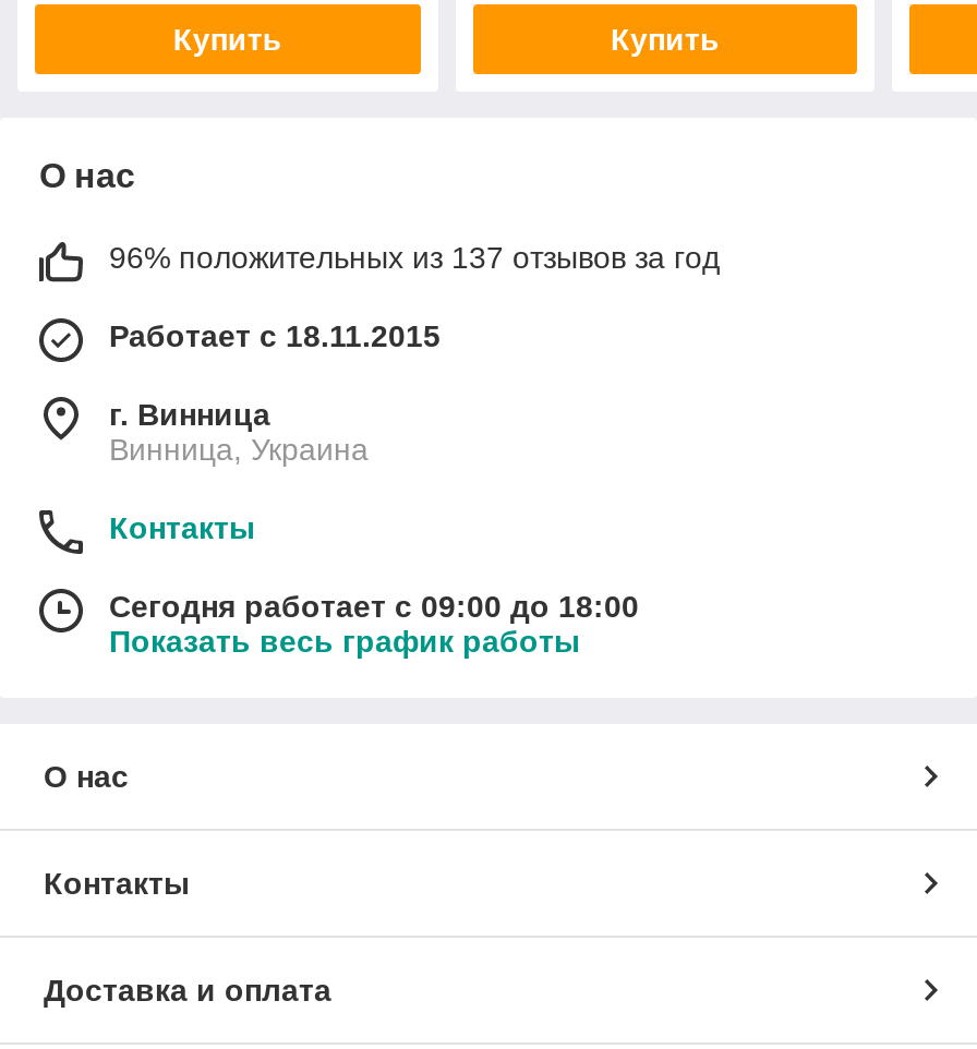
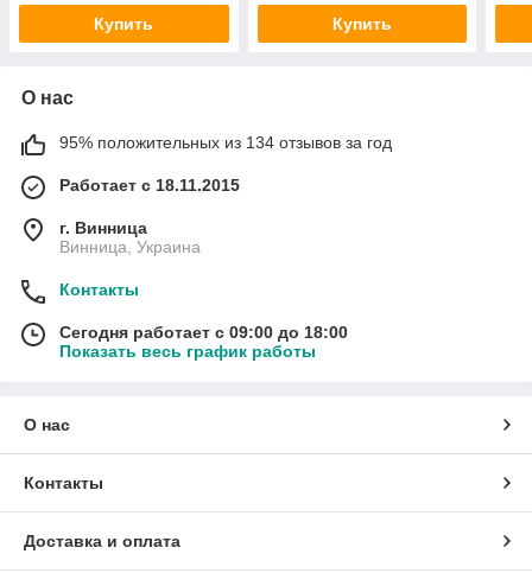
[109,239,720,274] 96% положительных из 137 отзывов за год -> [59,133,392,152] 95% положительных из 134 отзывов за год

